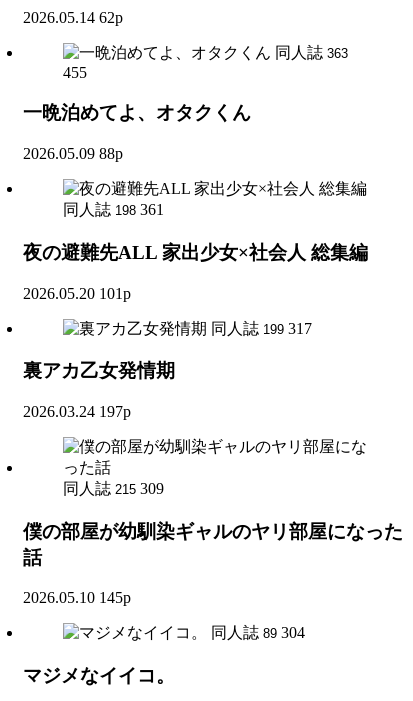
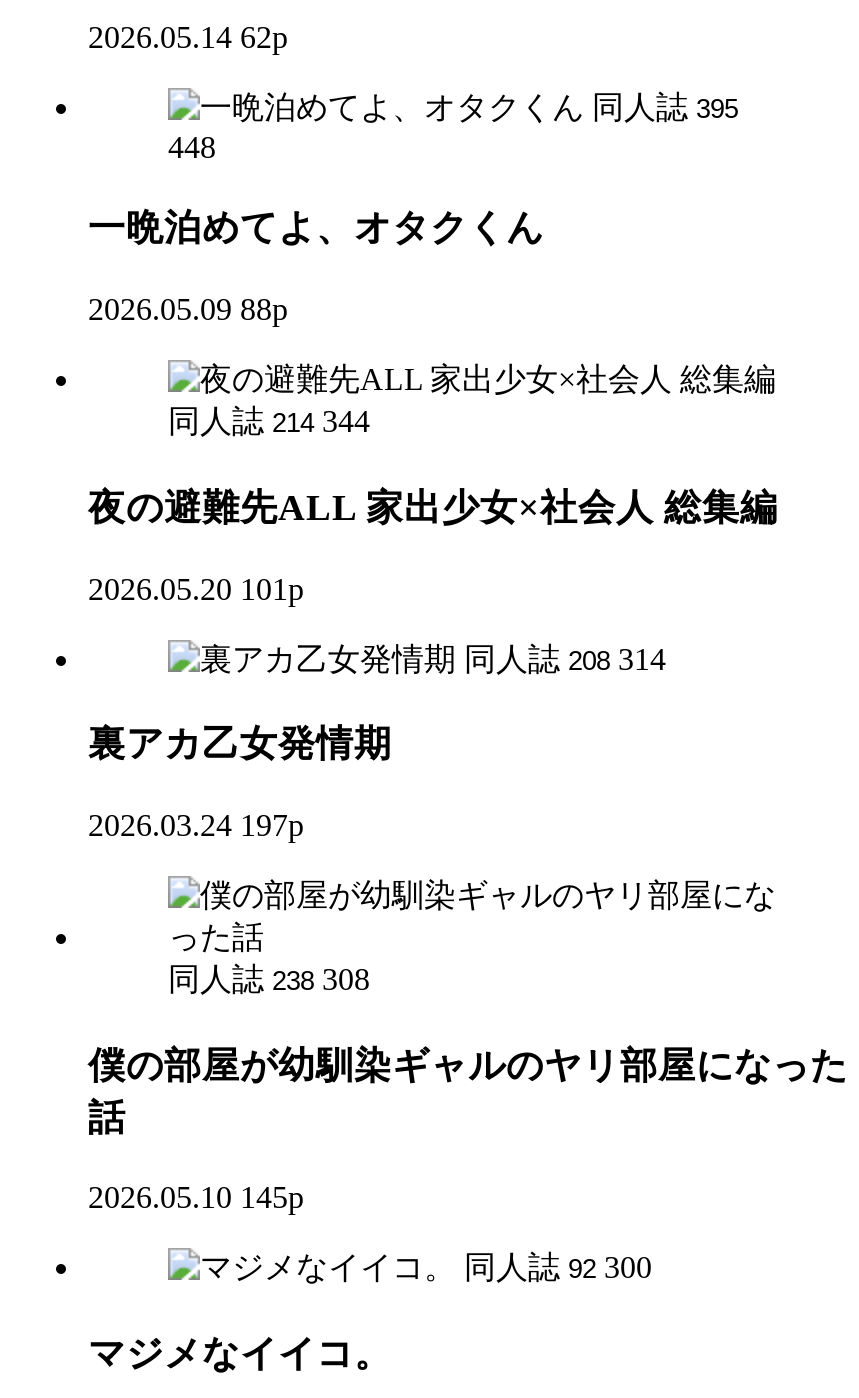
[275,44,348,61] 同人誌 363 -> [592,89,738,123] 同人誌 395
[63,64,87,81] 455 -> [168,129,216,163] 448
[63,201,164,218] 同人誌 198 361 -> [168,404,370,438] 同人誌 214 344
[211,319,312,336] 同人誌 199 317 -> [464,641,666,675] 同人誌 208 314
[63,480,164,497] 同人誌 215 309 -> [168,962,370,996] 同人誌 238 308
[211,624,305,641] 同人誌 89 304 -> [464,1251,652,1285] 同人誌 92 300

